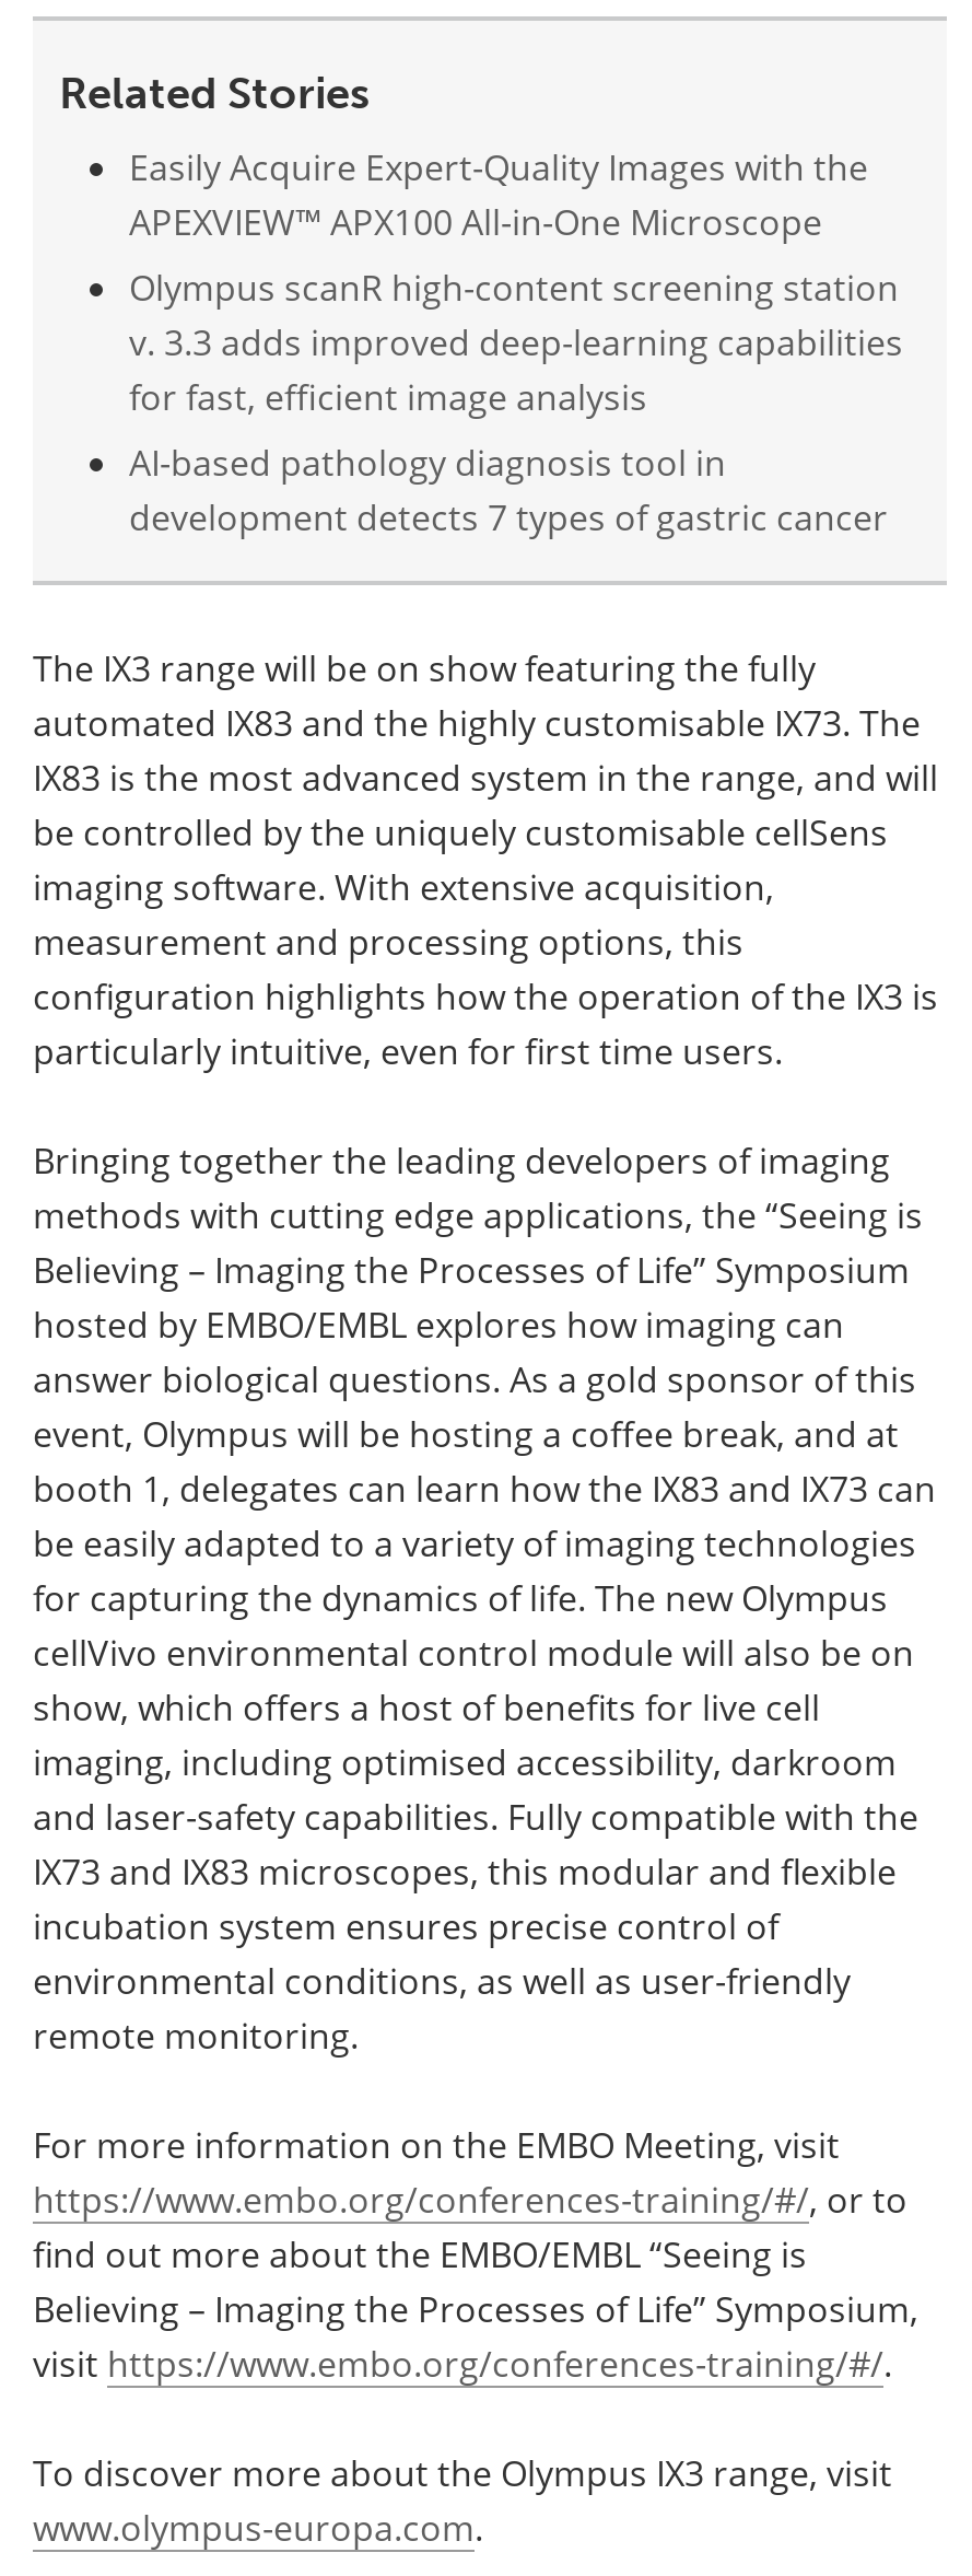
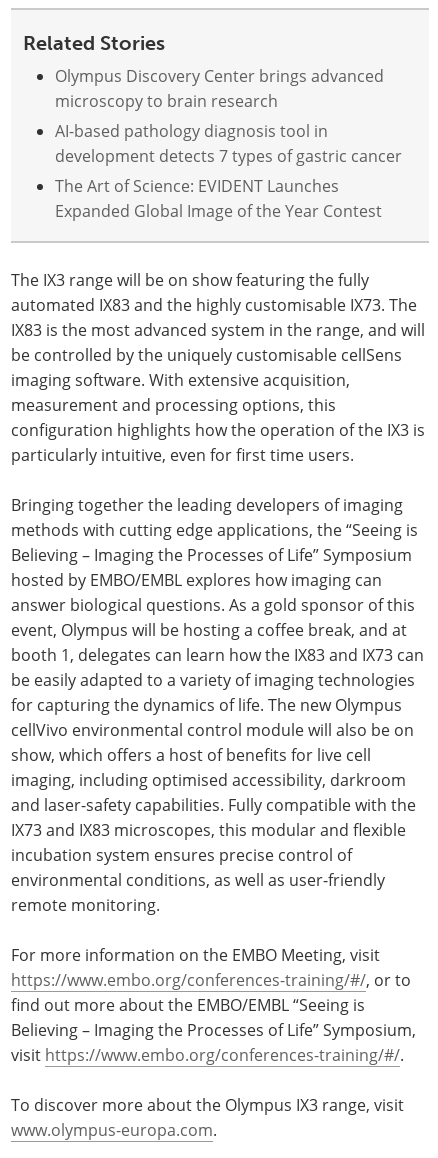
[129,143,903,419] Easily Acquire Expert-Quality Images with the | APEXVIEW™ APX100 All-in-One Microscope | Olympus scanR high-content screening station | v. 3.3 adds improved deep-learning capabilities | for fast, efficient image analysis -> [55,65,384,112] Olympus Discovery Center brings advanced | microscopy to brain research
moved [129,438,888,539] -> [55,120,402,167]: AI-based pathology diagnosis tool in | development detects 7 types of gastric cancer
none -> [55,175,382,222] The Art of Science: EVIDENT Launches | Expanded Global Image of the Year Contest

